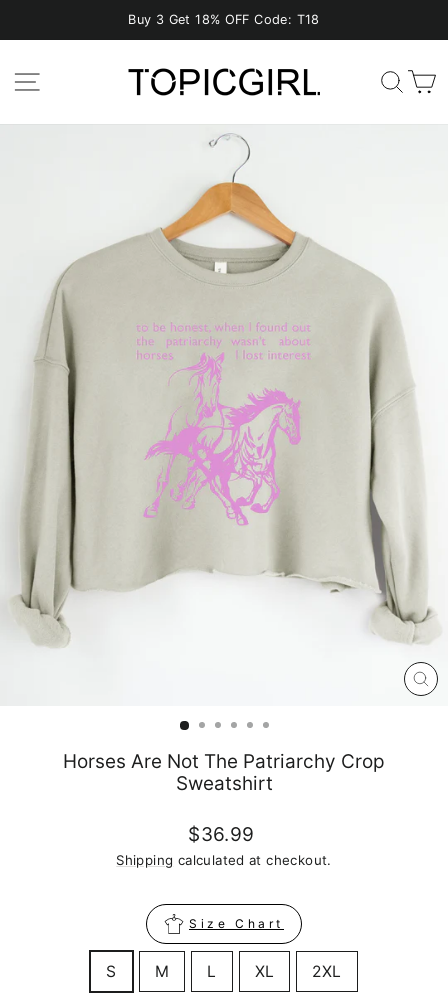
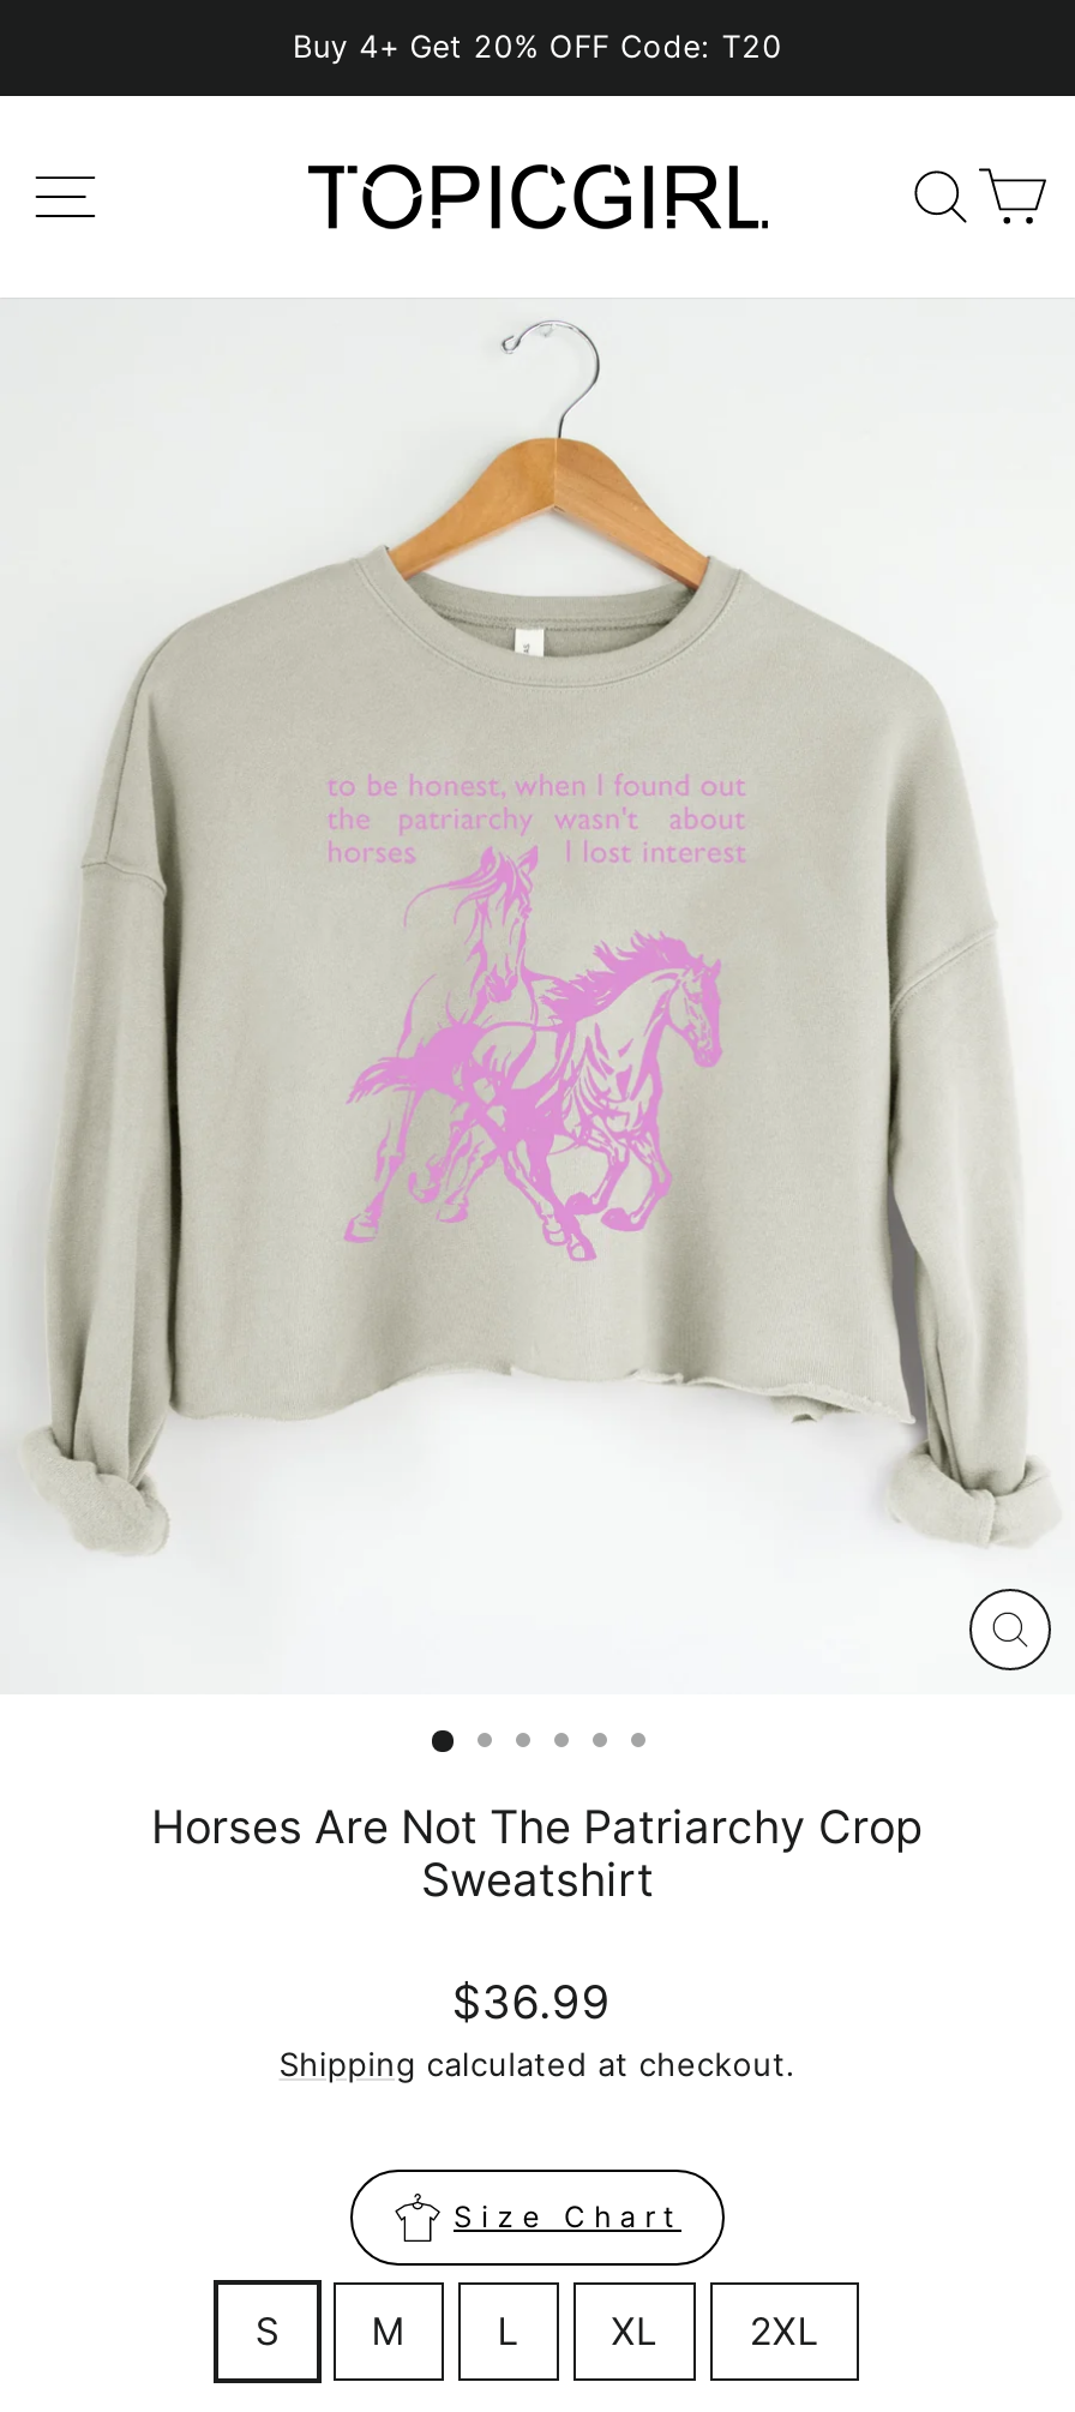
[128,12,320,27] Buy 3 Get 18% OFF Code: T18 -> [293,29,782,65] Buy 4+ Get 20% OFF Code: T20

